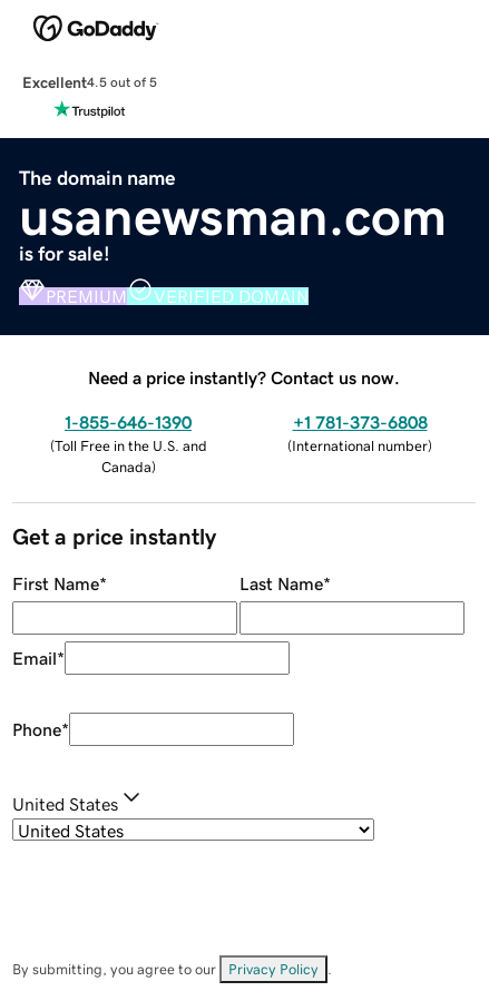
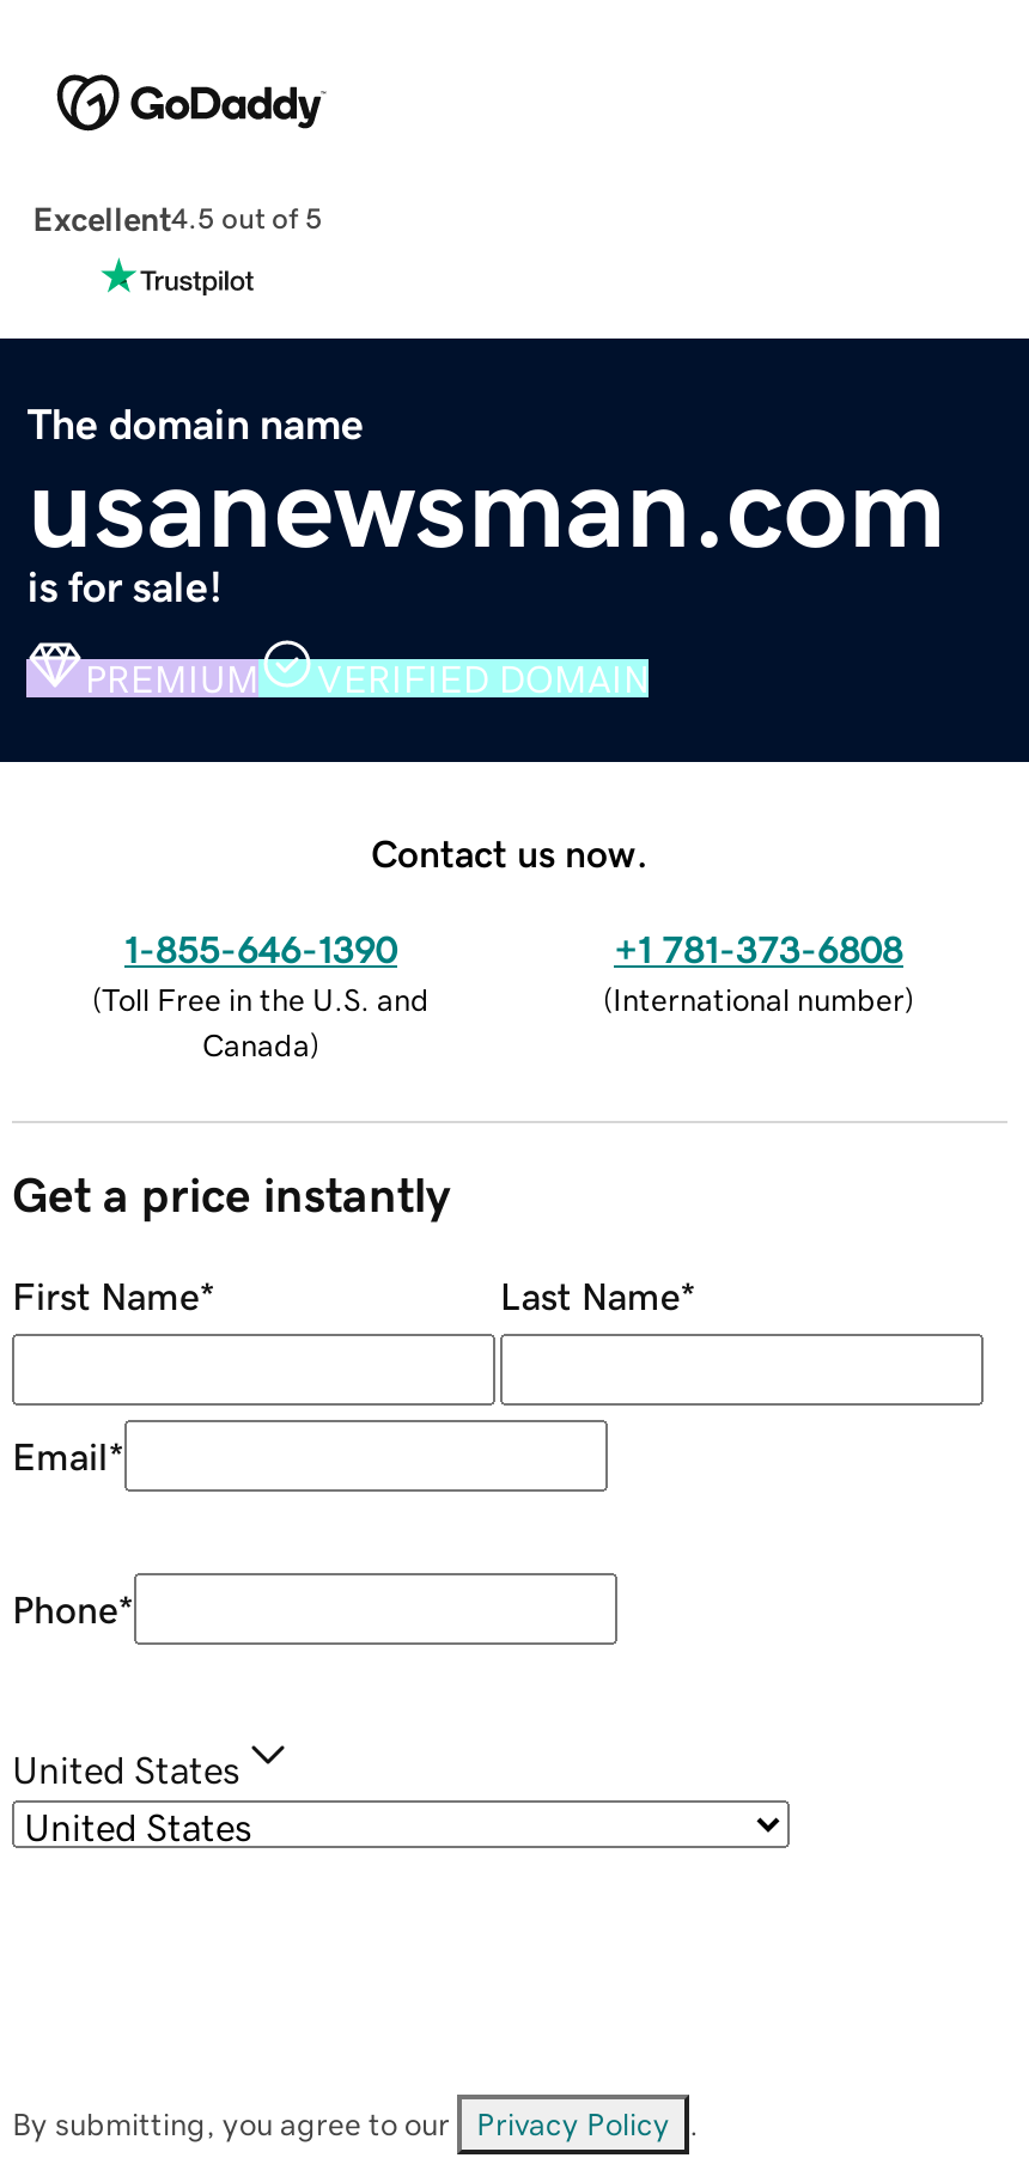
[88,368,400,386] Need a price instantly? Contact us now. -> [371,833,649,871] Contact us now.

